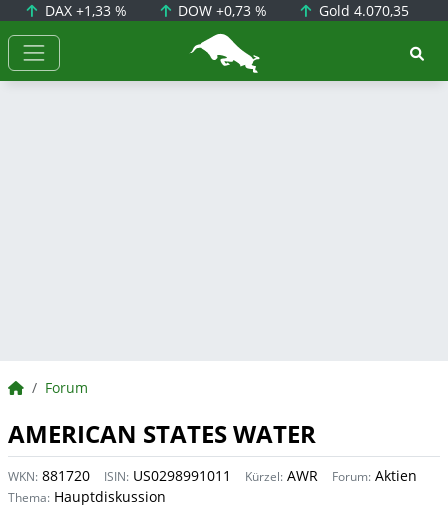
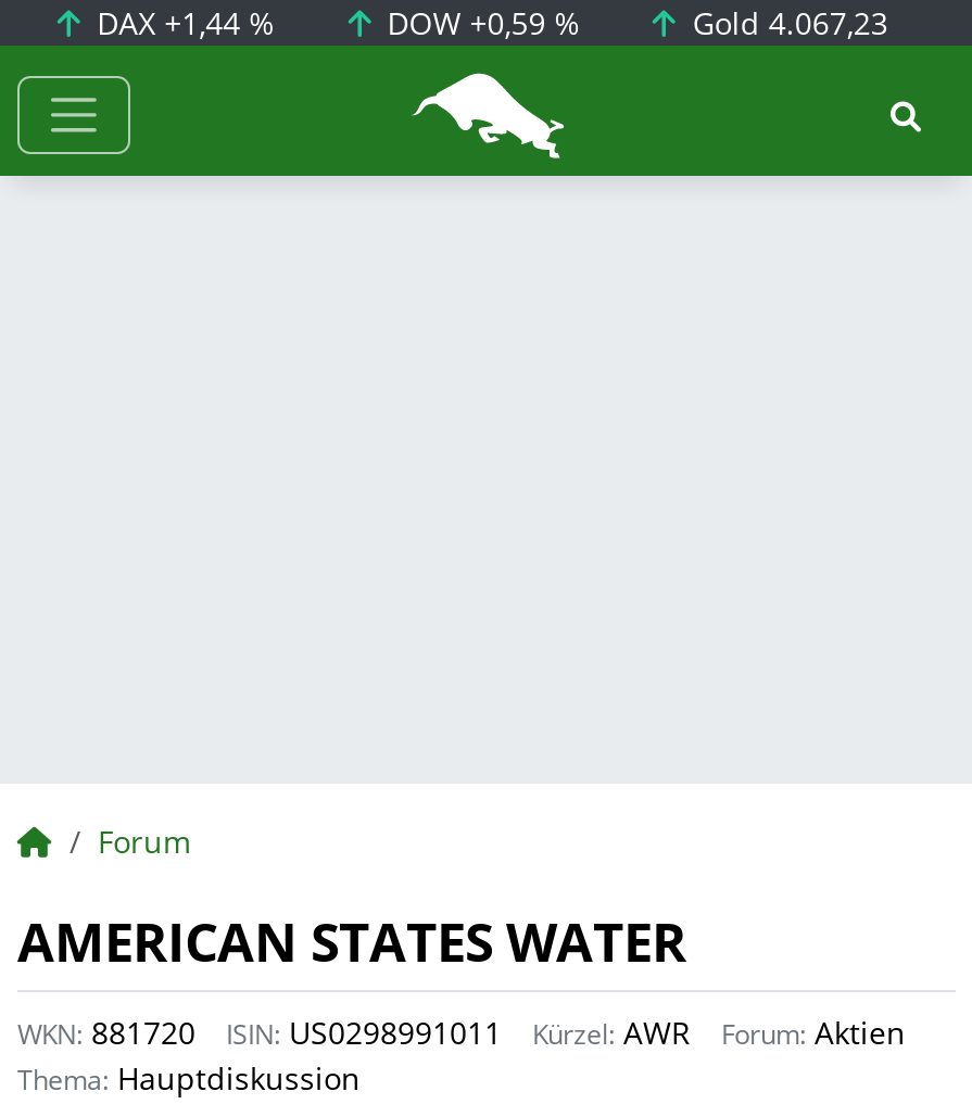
[41,1,127,20] DAX +1,33 % -> [88,2,275,43] DAX +1,44 %
[174,1,267,20] DOW +0,73 % -> [378,2,580,43] DOW +0,59 %
[315,1,409,20] Gold 4.070,35 -> [684,2,888,43] Gold 4.067,23

